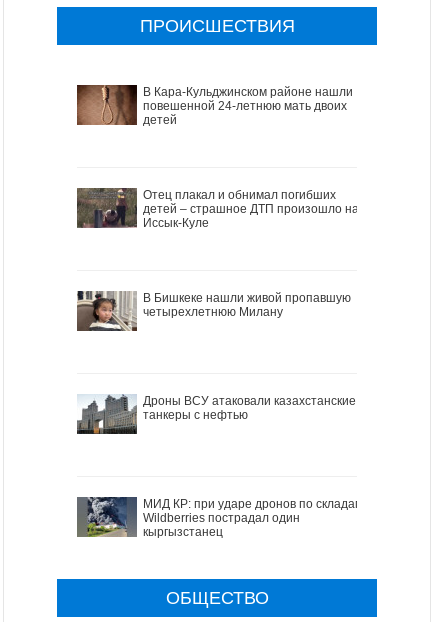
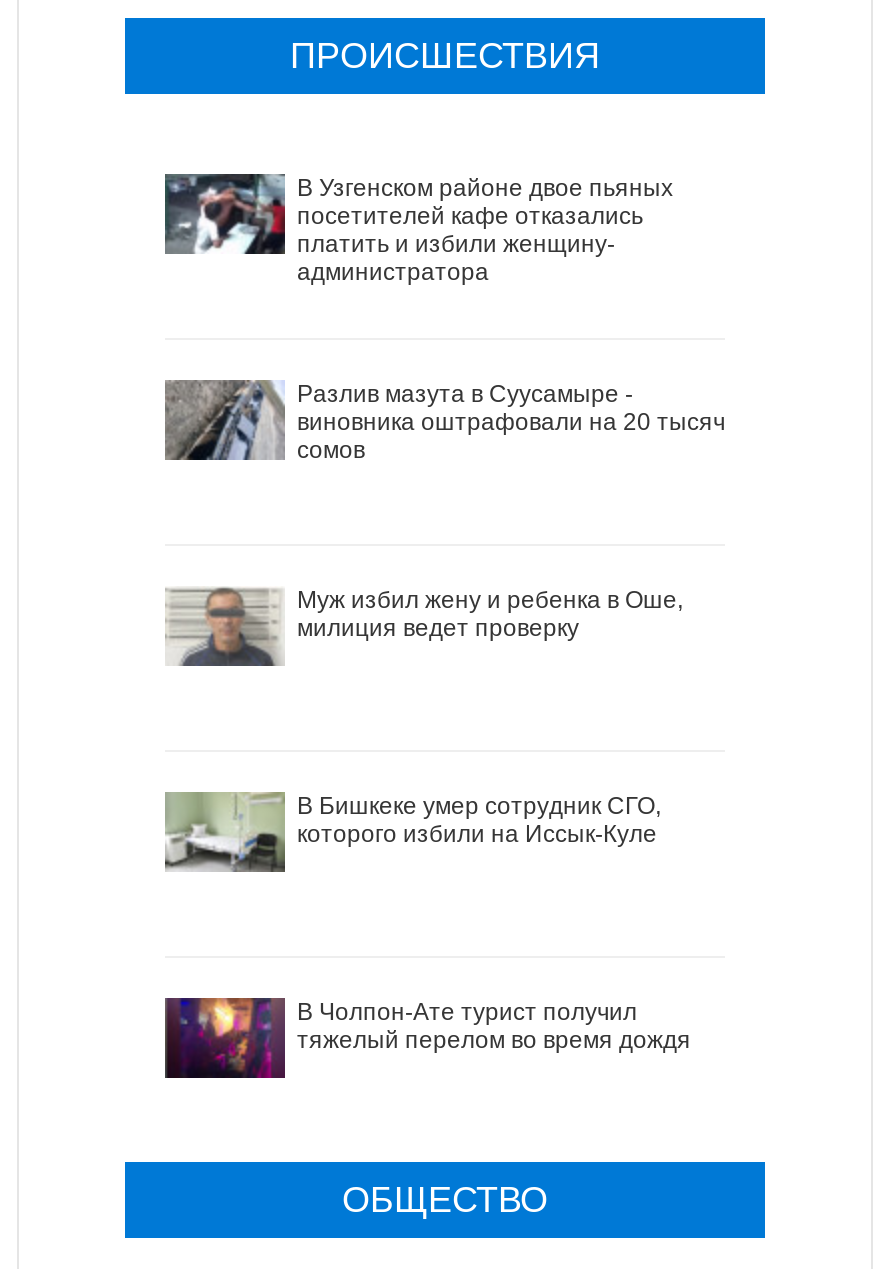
[77,85,353,127] [image] | В Кара-Кульджинском районе нашли | повешенной 24-летнюю мать двоих | детей -> [165,174,673,286] [image] | В Узгенском районе двое пьяных | посетителей кафе отказались | платить и избили женщину- | администратора
[78,188,359,230] [image] | Отец плакал и обнимал погибших | детей – страшное ДТП произошло на | Иссык-Куле -> [165,380,725,464] [image] | Разлив мазута в Суусамыре - | виновника оштрафовали на 20 тысяч | сомов
[76,290,351,332] [image] | В Бишкеке нашли живой пропавшую | четырехлетнюю Милану -> [165,586,683,666] [image] | Муж избил жену и ребенка в Оше, | милиция ведет проверку
[77,394,356,435] [image] | Дроны ВСУ атаковали казахстанские | танкеры с нефтью -> [165,792,661,872] [image] | В Бишкеке умер сотрудник СГО, | которого избили на Иссык-Куле
[77,496,363,539] [image] | МИД КР: при ударе дронов по складам | Wildberries пострадал один | кыргызстанец -> [167,996,691,1080] [image] | В Чолпон-Ате турист получил | тяжелый перелом во время дождя

